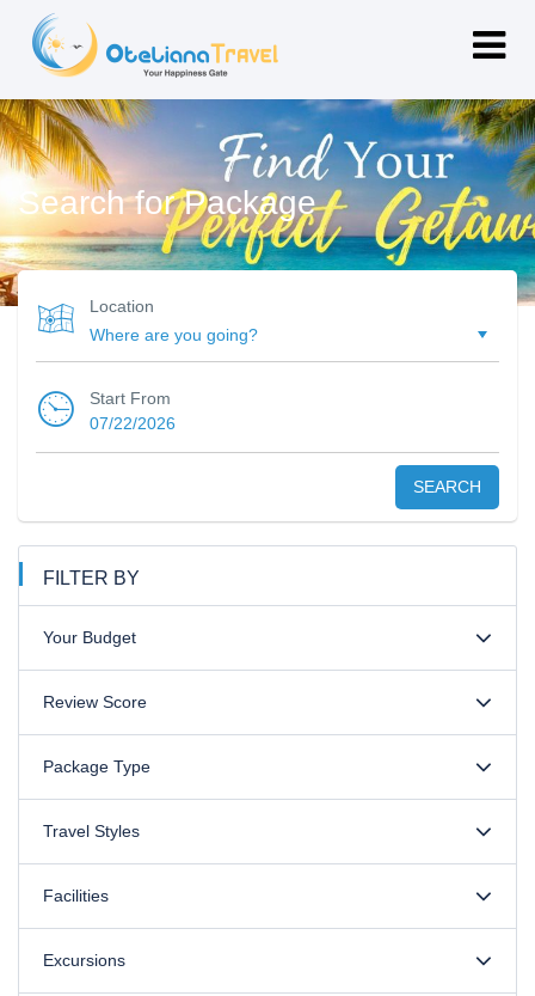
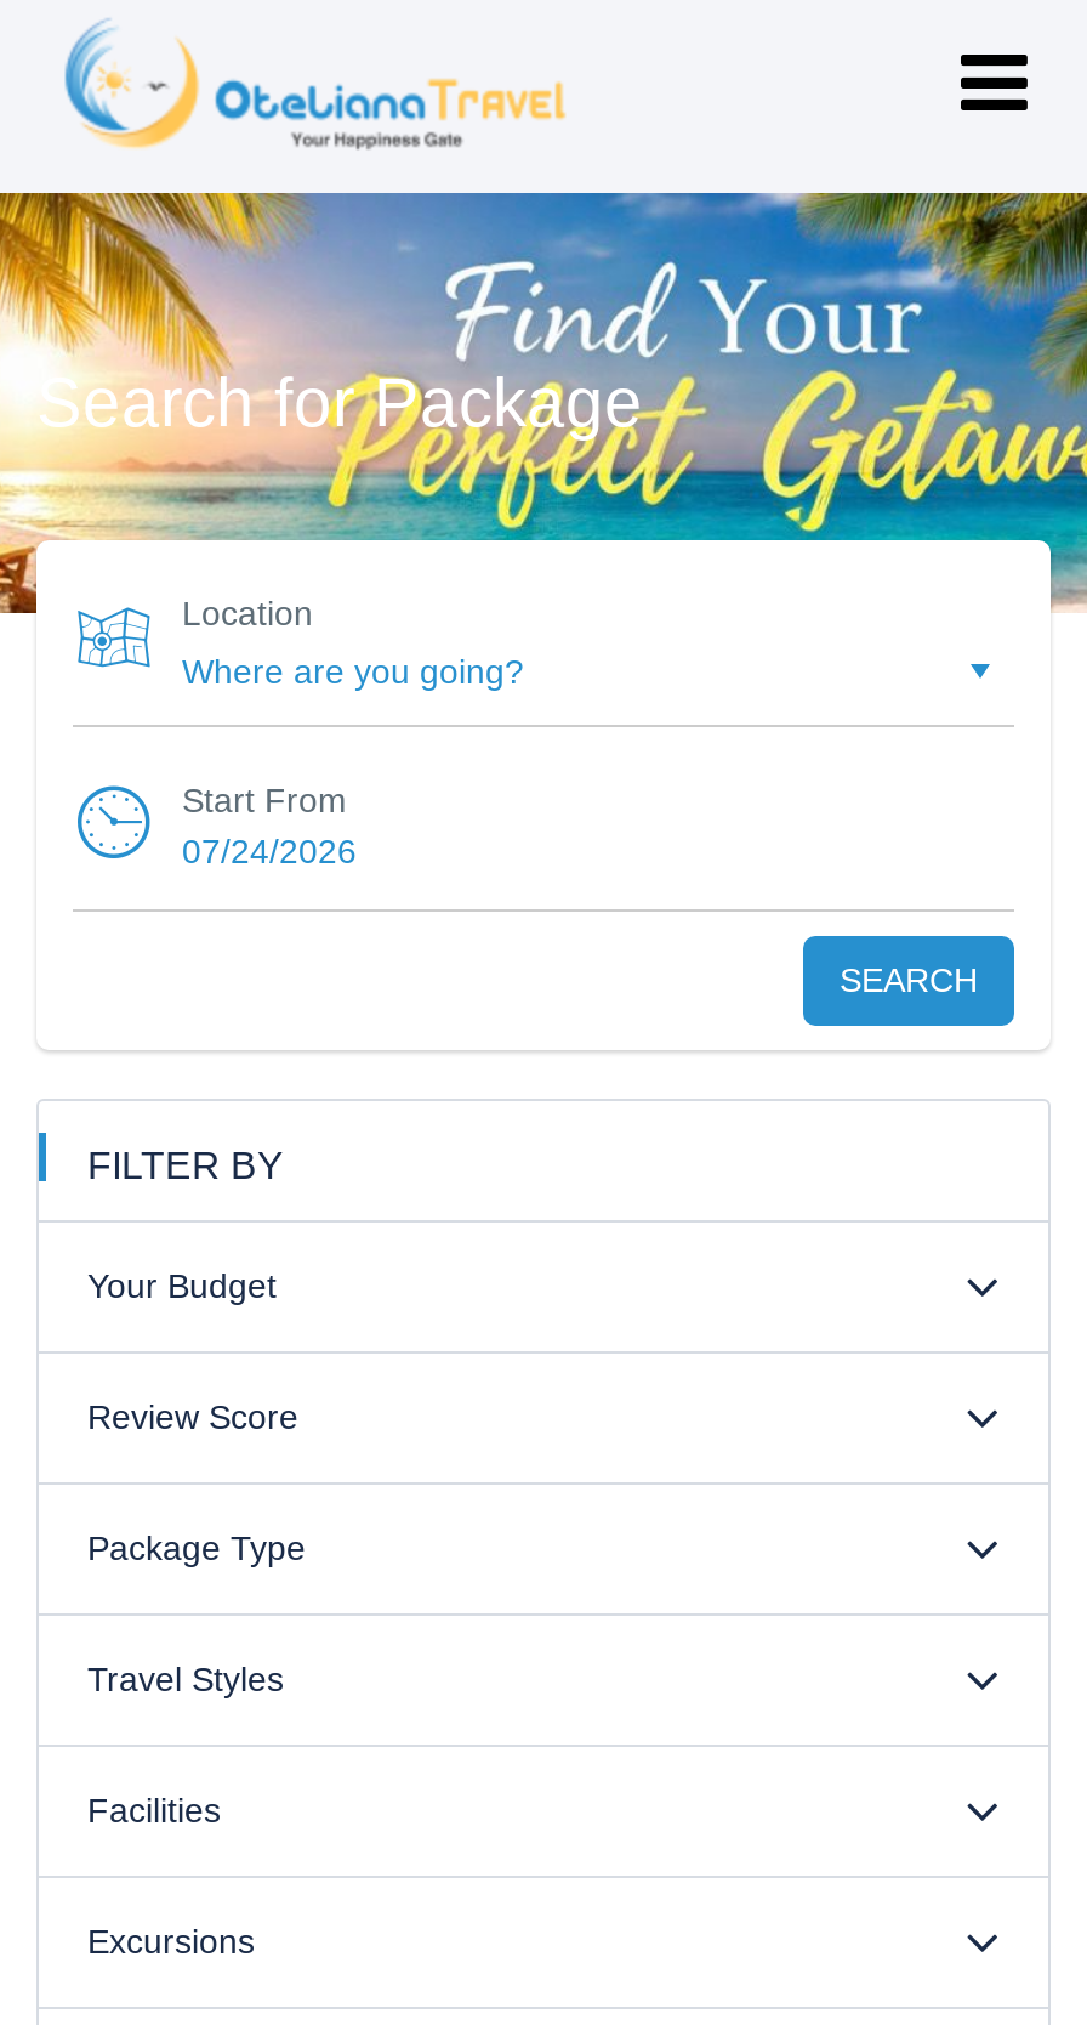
[90,414,176,433] 07/22/2026 -> [182,832,357,870] 07/24/2026

